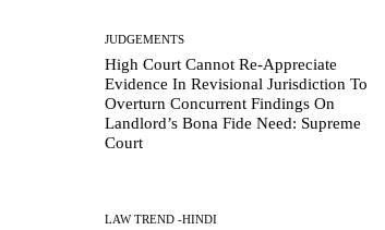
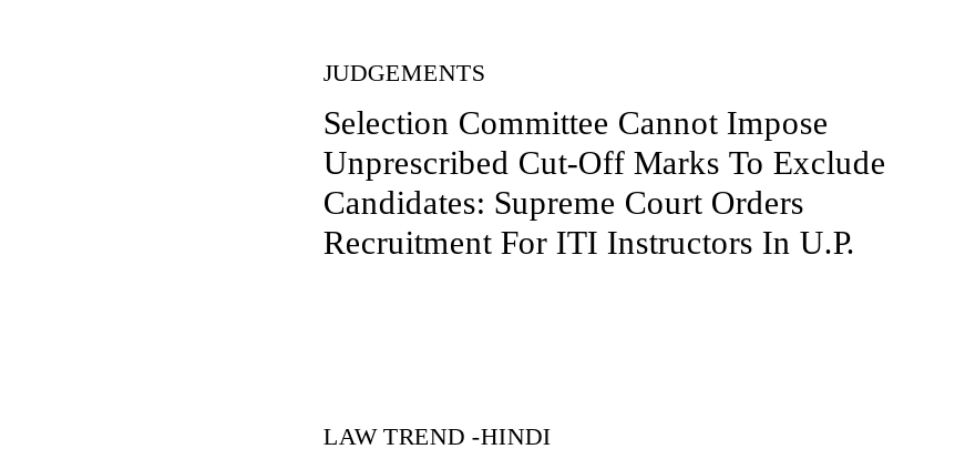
[105,56,368,152] High Court Cannot Re-Appreciate | Evidence In Revisional Jurisdiction To | Overturn Concurrent Findings On | Landlord’s Bona Fide Need: Supreme | Court -> [323,105,886,260] Selection Committee Cannot Impose | Unprescribed Cut-Off Marks To Exclude | Candidates: Supreme Court Orders | Recruitment For ITI Instructors In U.P.

